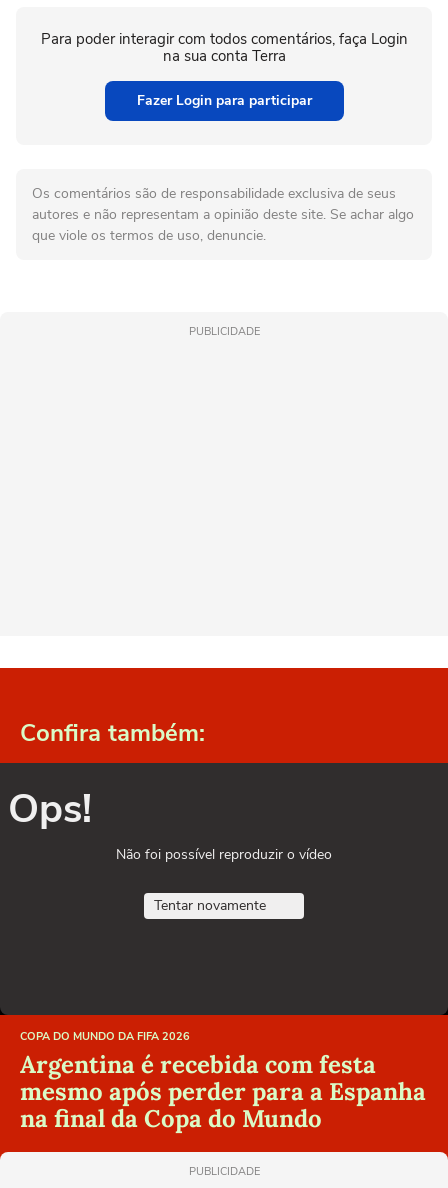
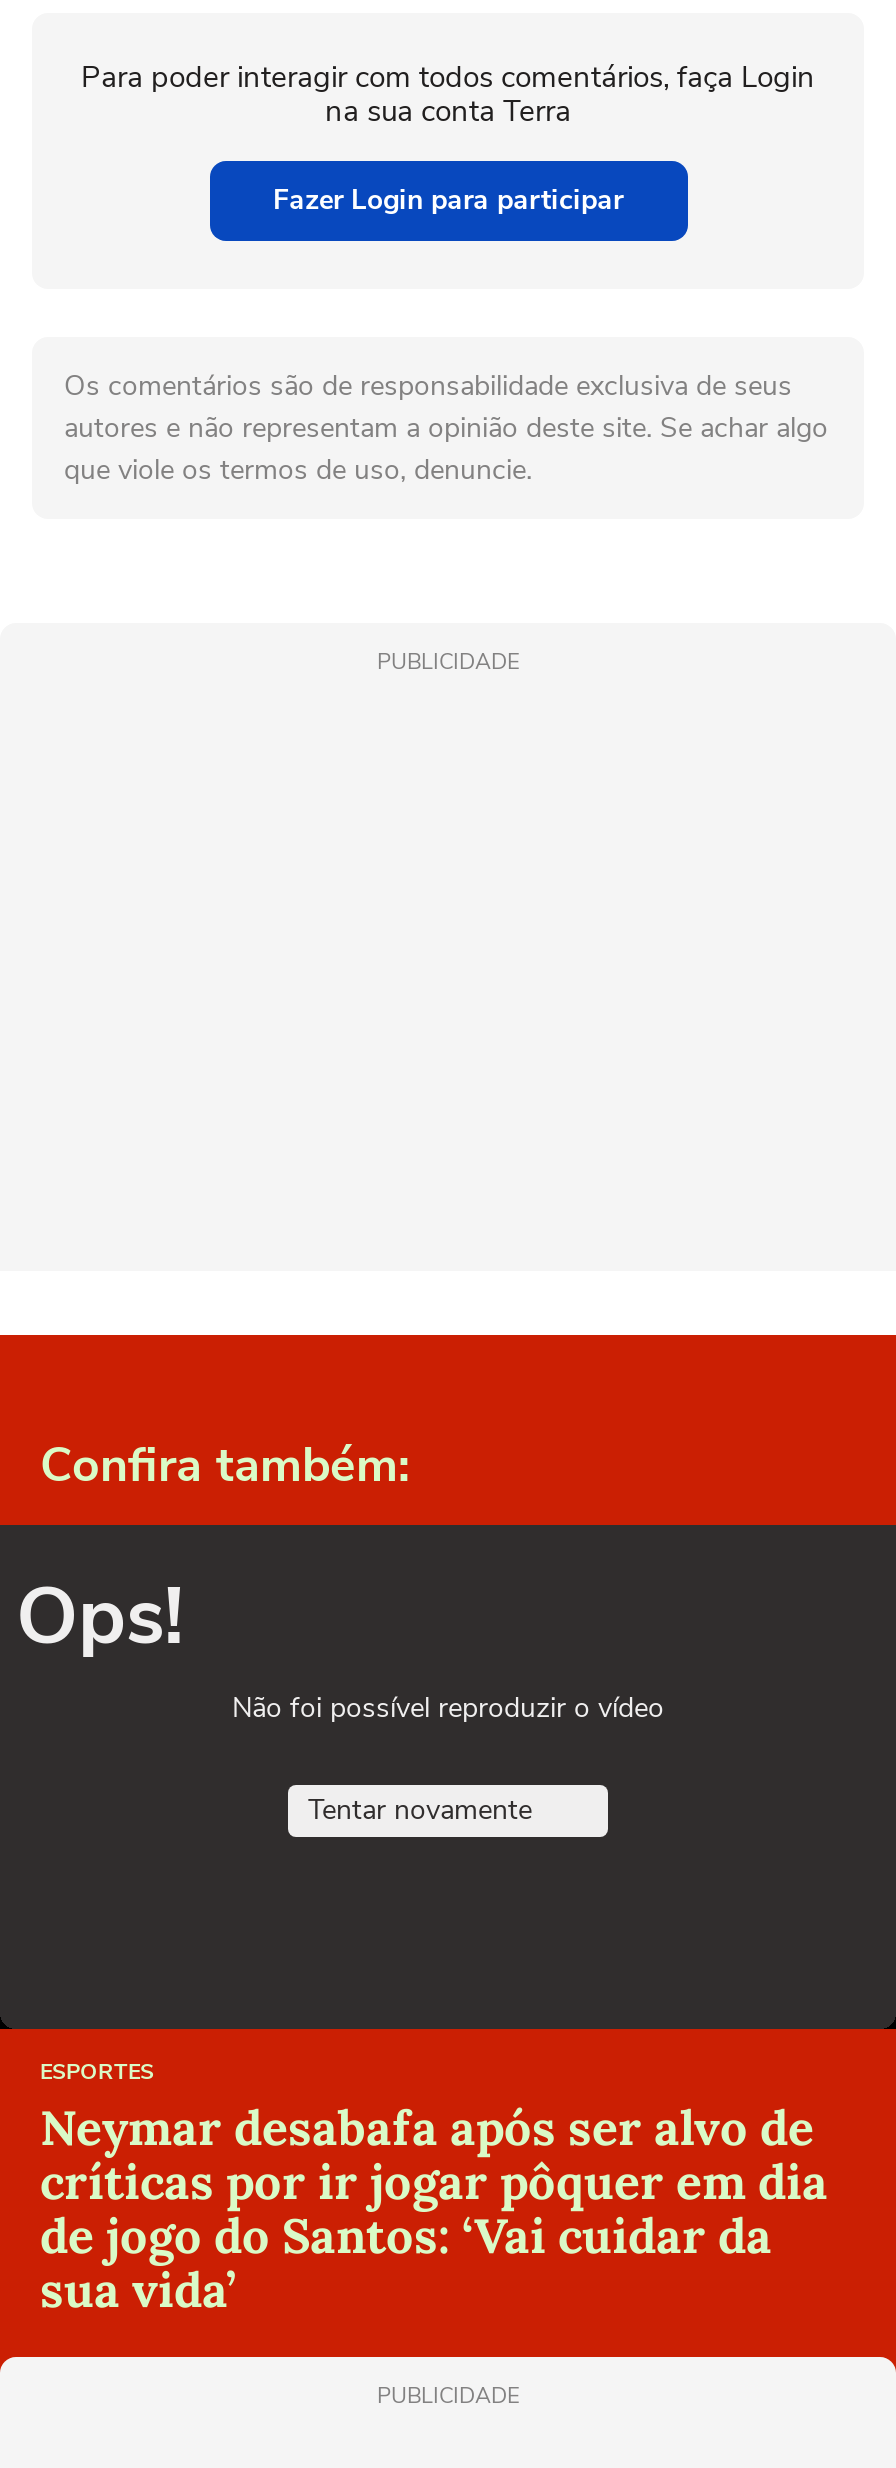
[20,1029,426,1134] COPA DO MUNDO DA FIFA 2026 | Argentina é recebida com festa | mesmo após perder para a Espanha | na final da Copa do Mundo -> [40,2057,828,2321] ESPORTES | Neymar desabafa após ser alvo de | críticas por ir jogar pôquer em dia | de jogo do Santos: ‘Vai cuidar da | sua vida’

